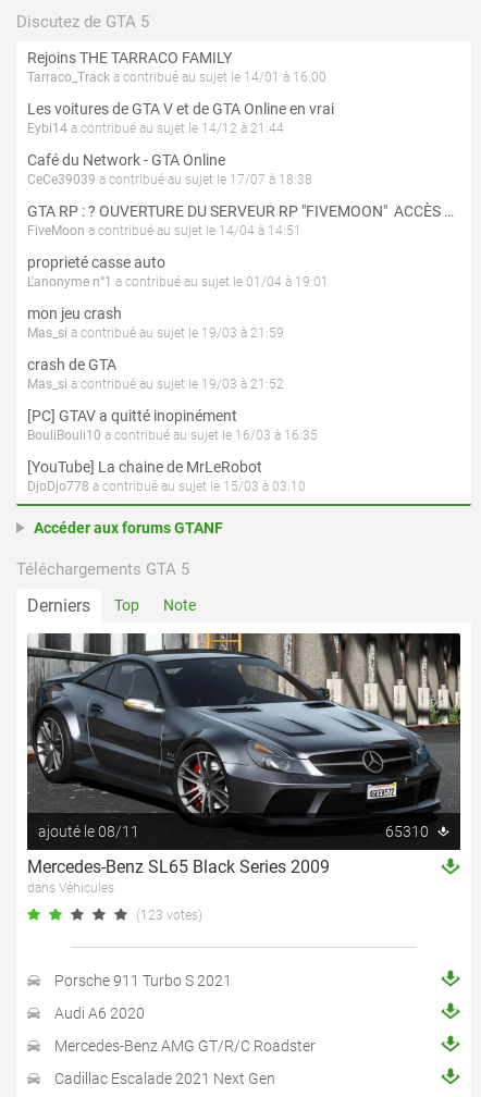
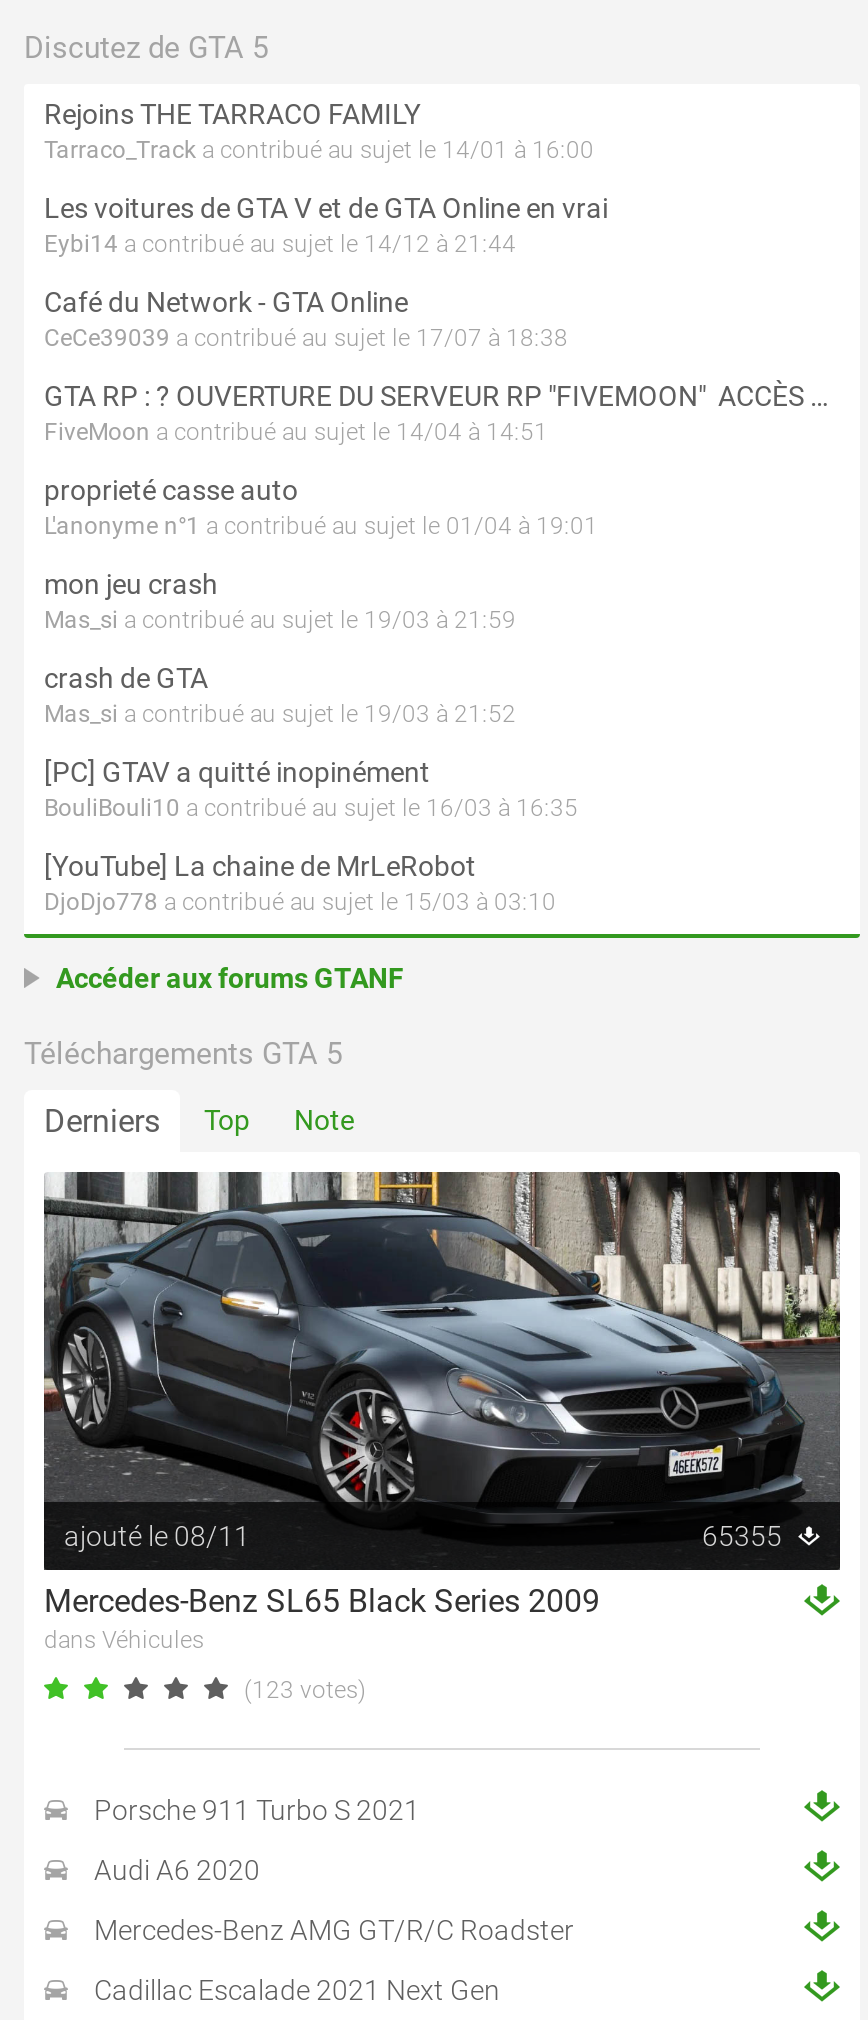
[385,822,432,840] 65310 -> [702,1519,788,1551] 65355

